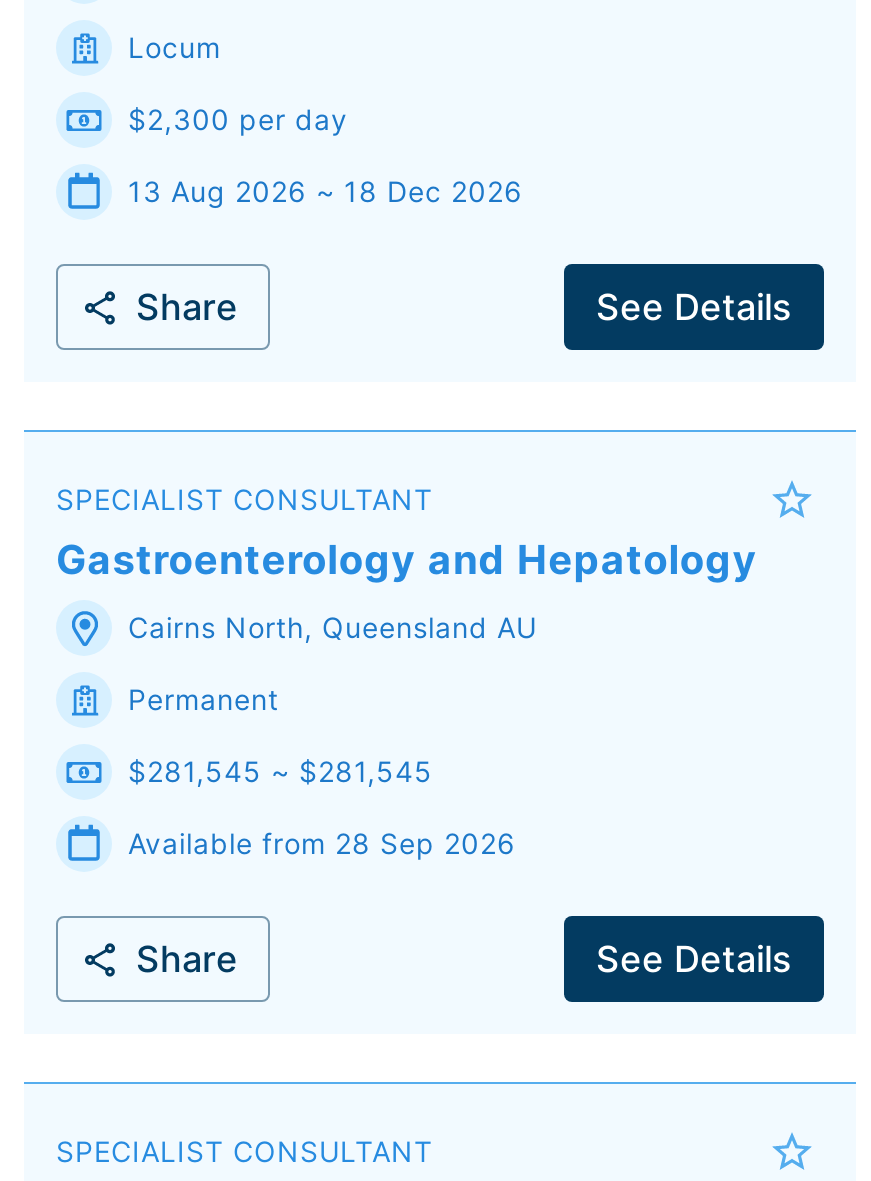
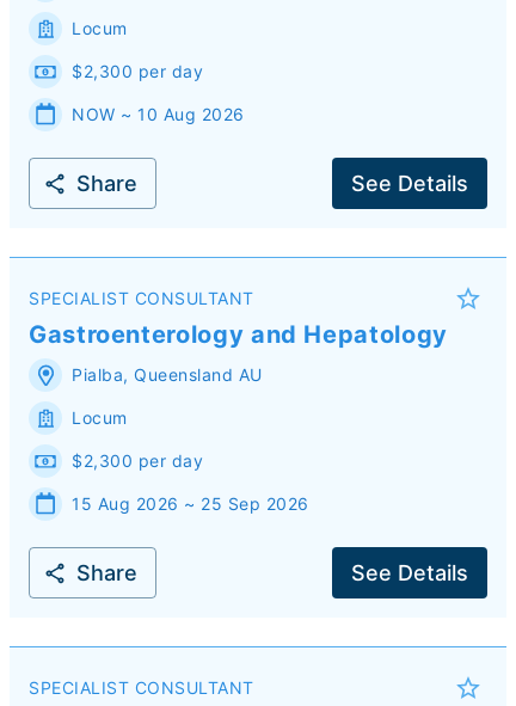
[128,174,523,208] 13 Aug 2026 ~ 18 Dec 2026 -> [72,104,244,124] NOW ~ 10 Aug 2026
[128,610,537,644] Cairns North, Queensland AU -> [72,364,262,385] Pialba, Queensland AU
[128,682,279,716] Permanent -> [72,407,127,428] Locum
[128,754,433,788] $281,545 ~ $281,545 -> [72,450,203,471] $2,300 per day
[128,826,516,860] Available from 28 Sep 2026 -> [72,493,309,514] 15 Aug 2026 ~ 25 Sep 2026

